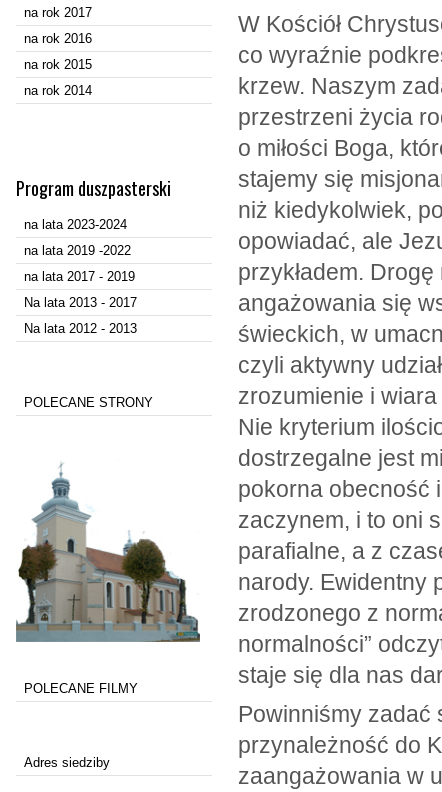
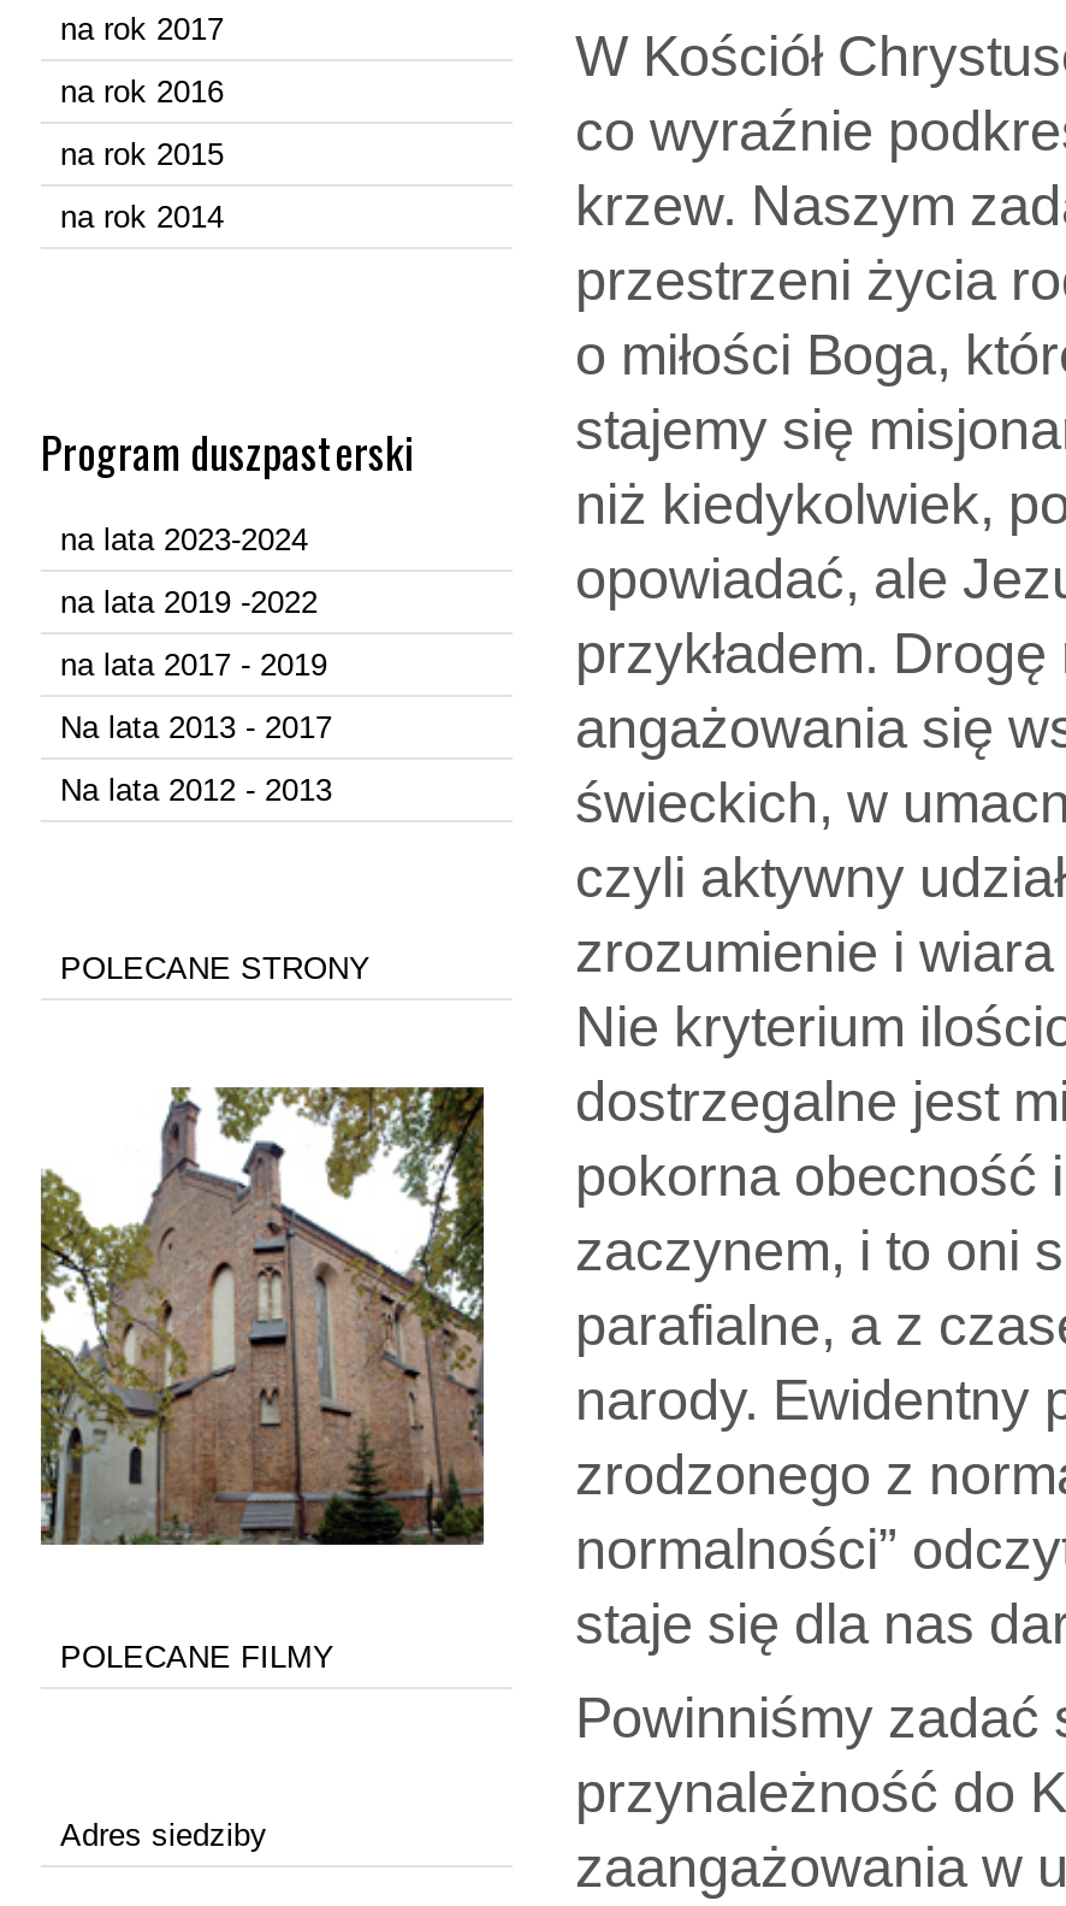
[15,452,200,643] [image] -> [39,1085,486,1547] [image]

